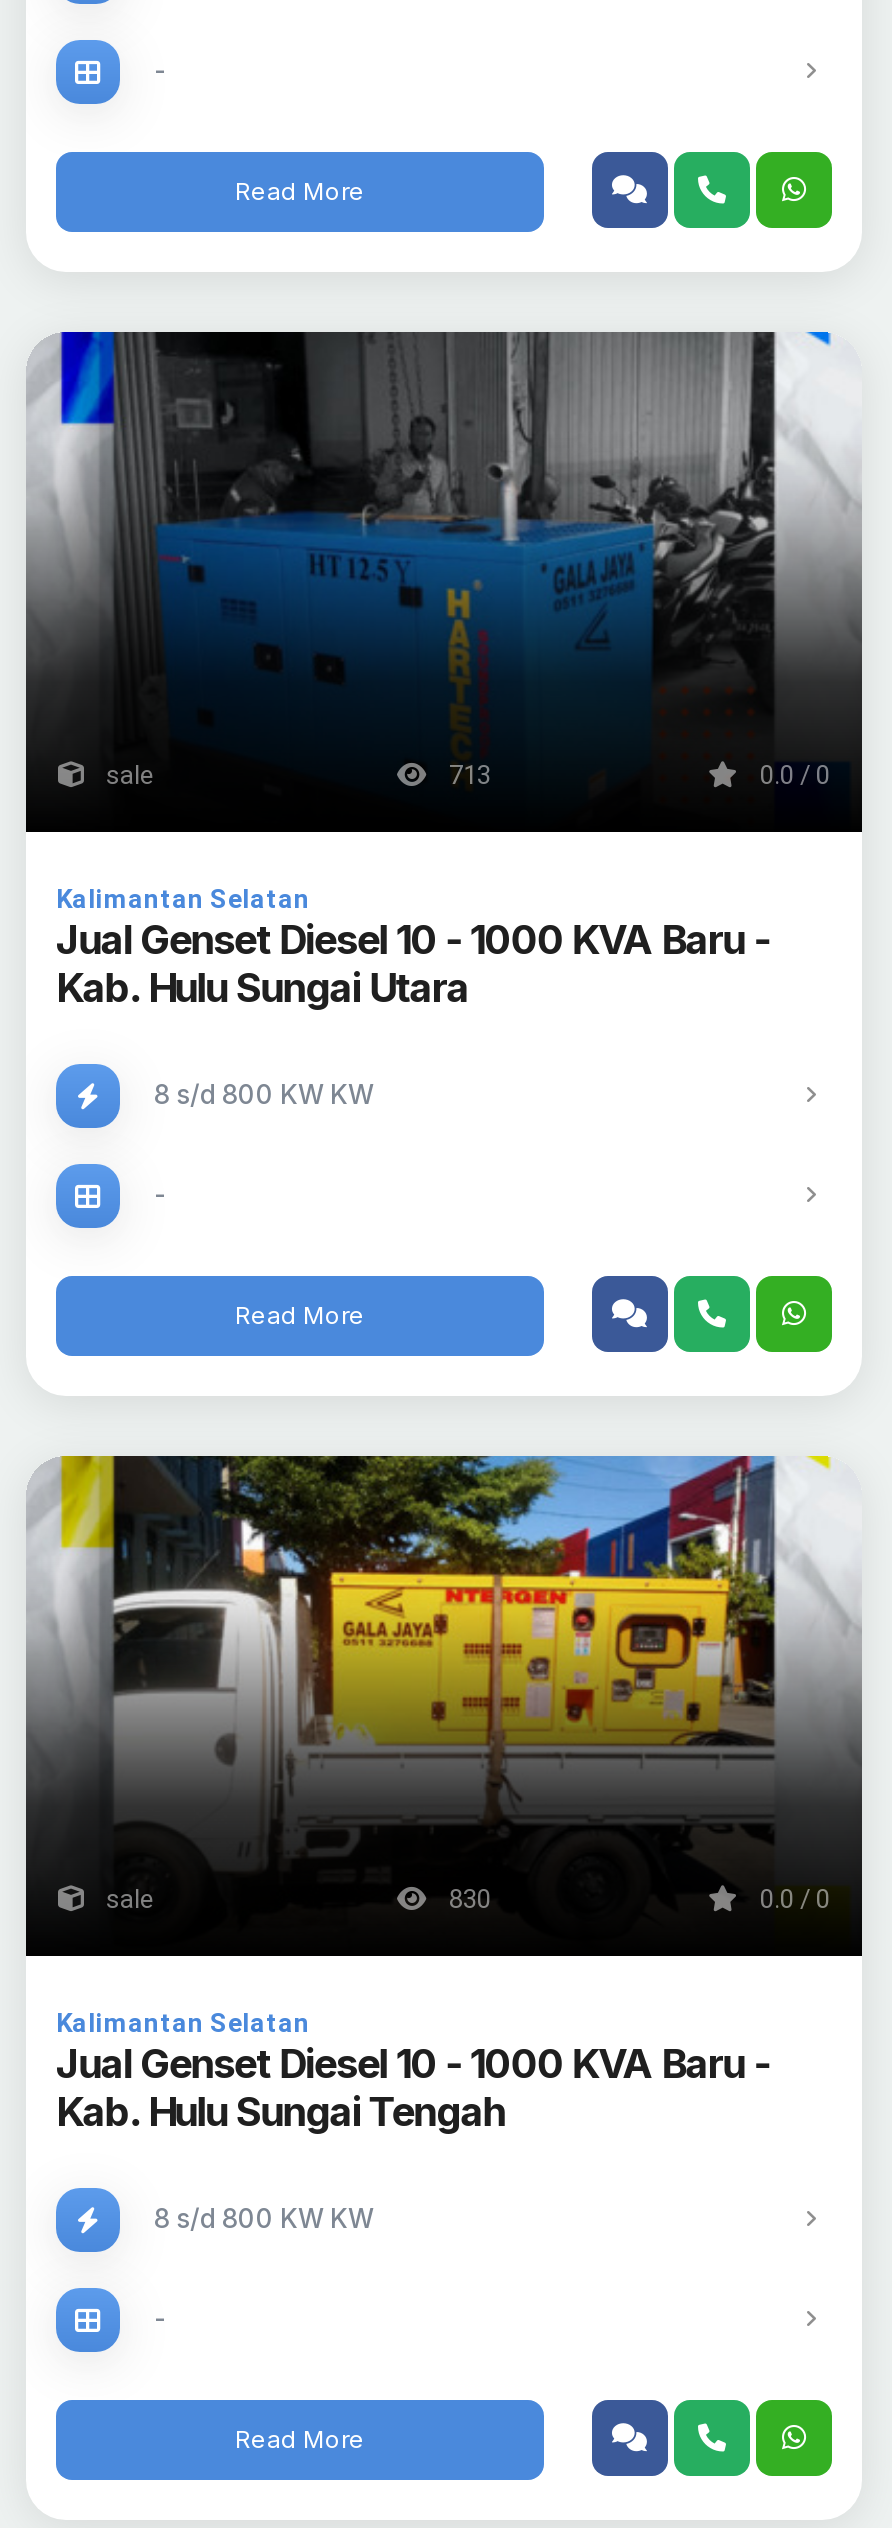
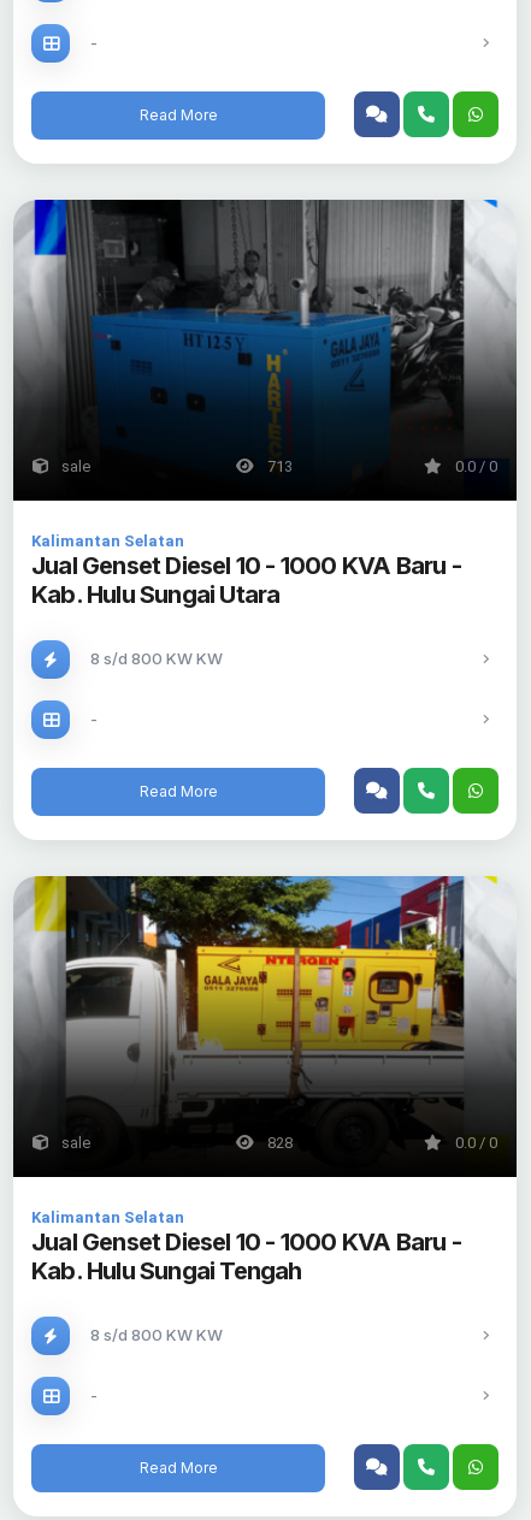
[443,1884,491,1914] 830 -> [264,1134,293,1152] 828

